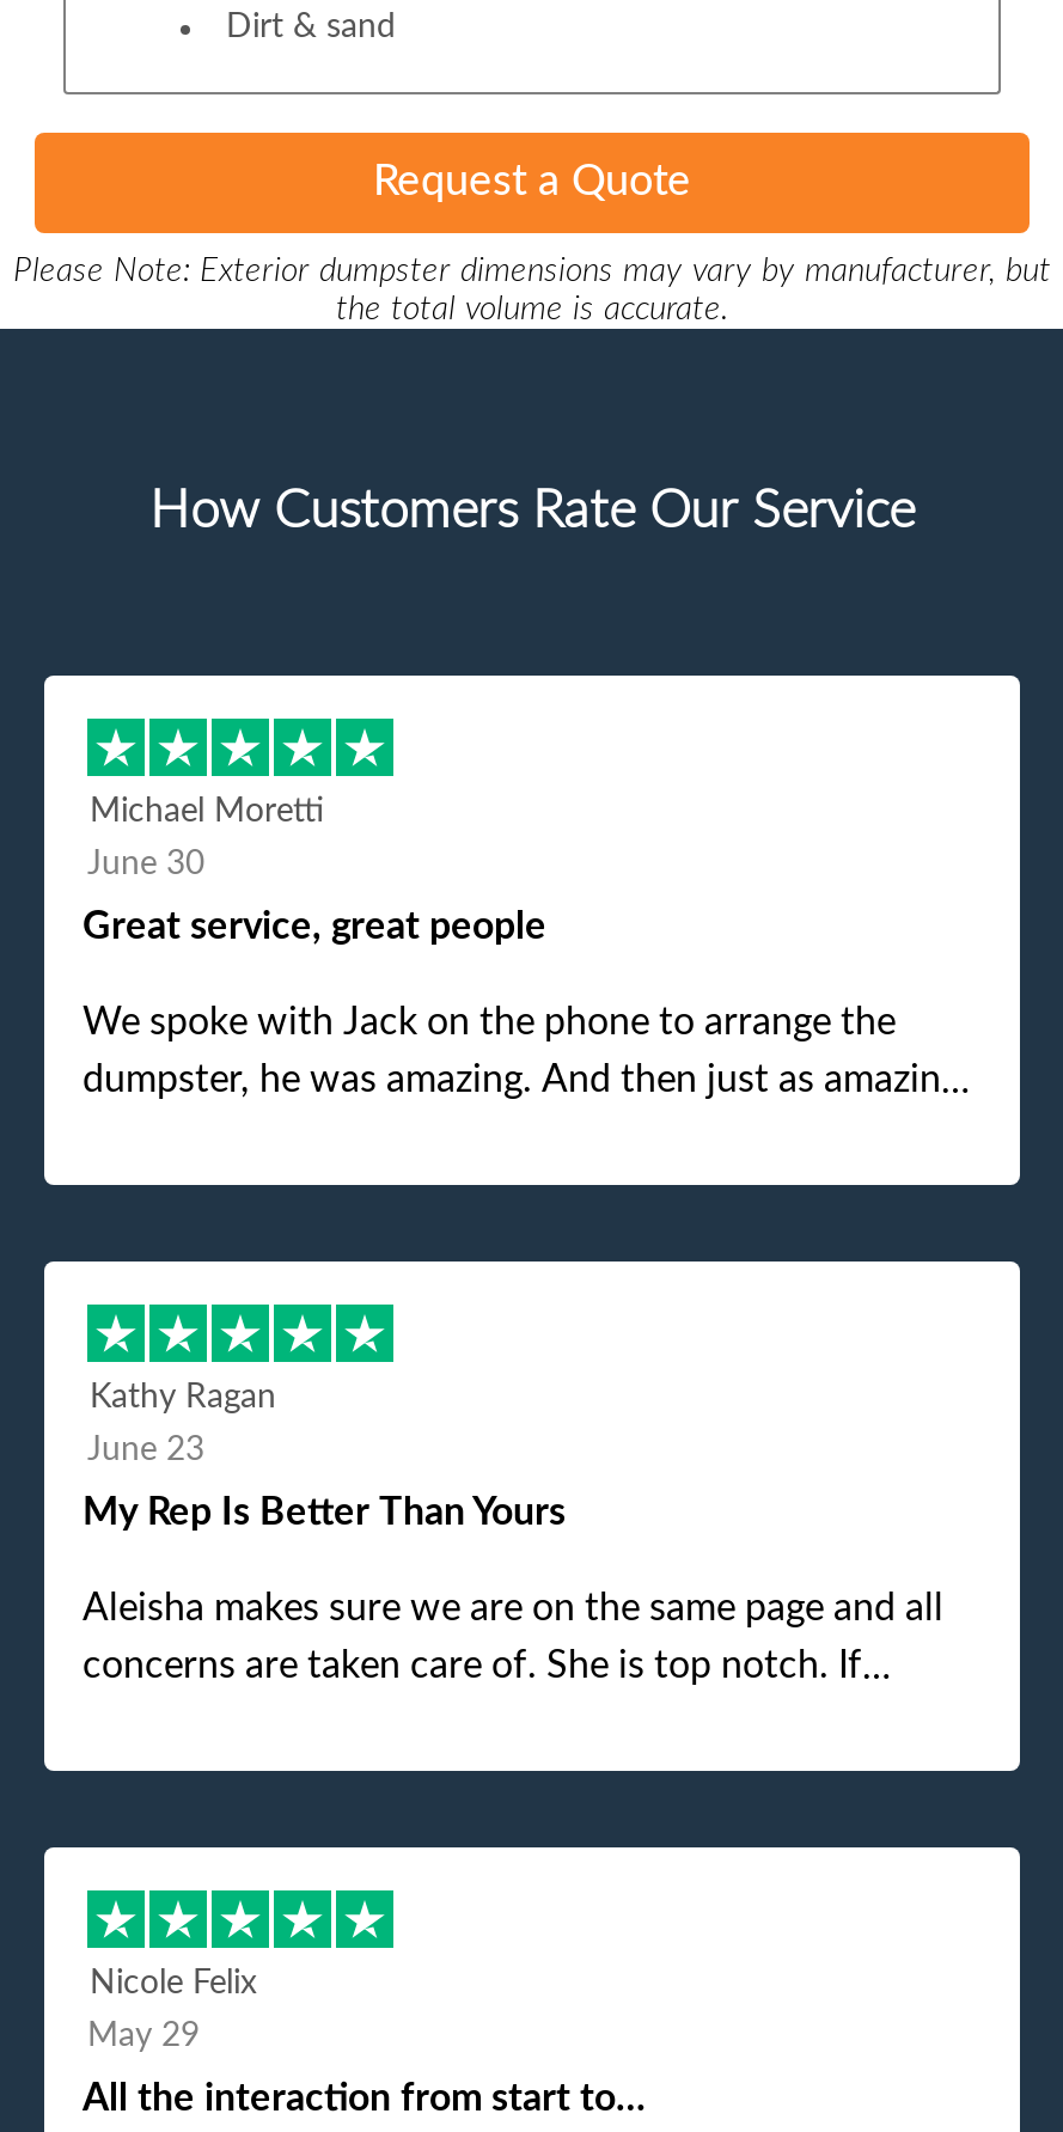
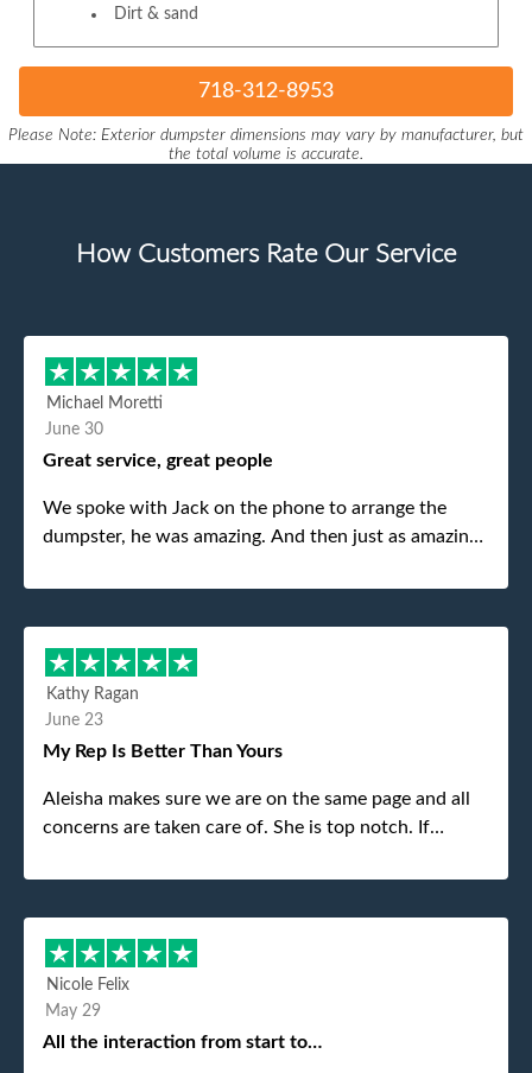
[373,162,691,205] Request a Quote -> [198,81,334,103] 718-312-8953

